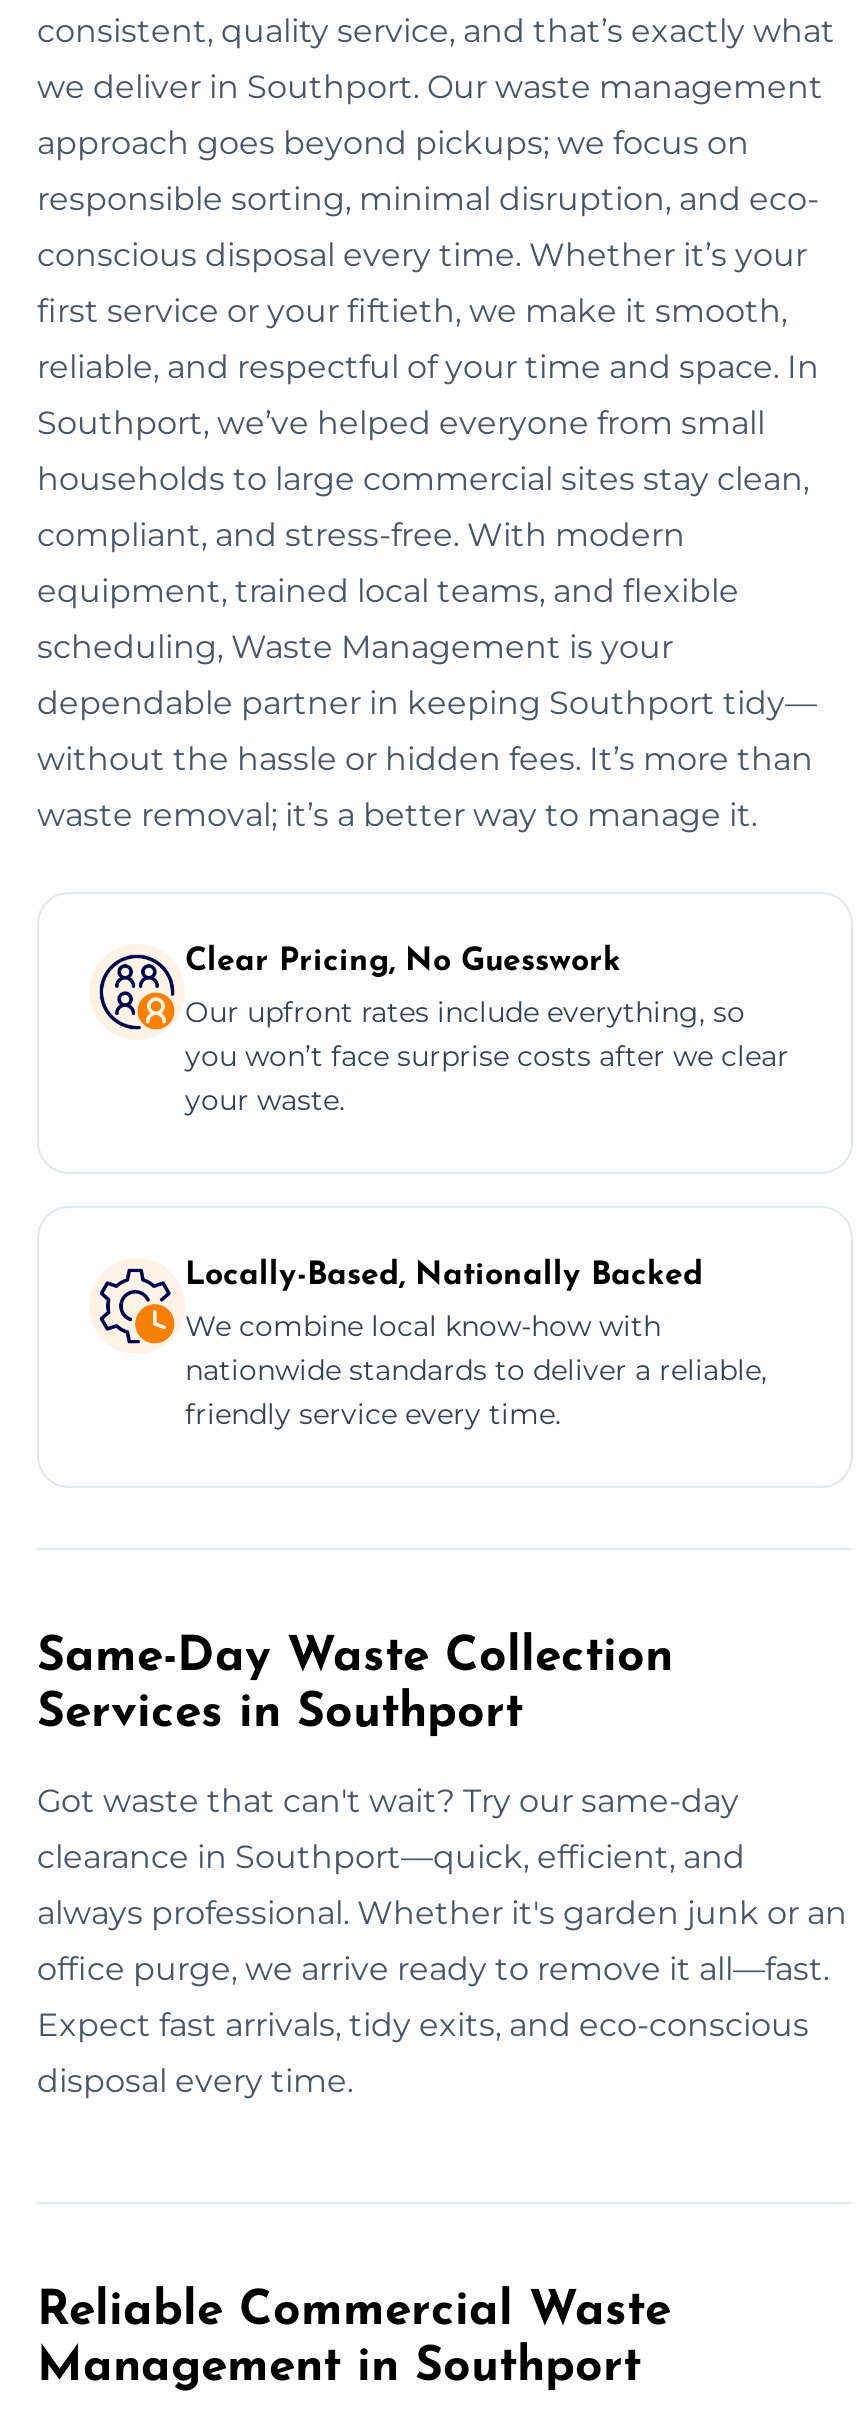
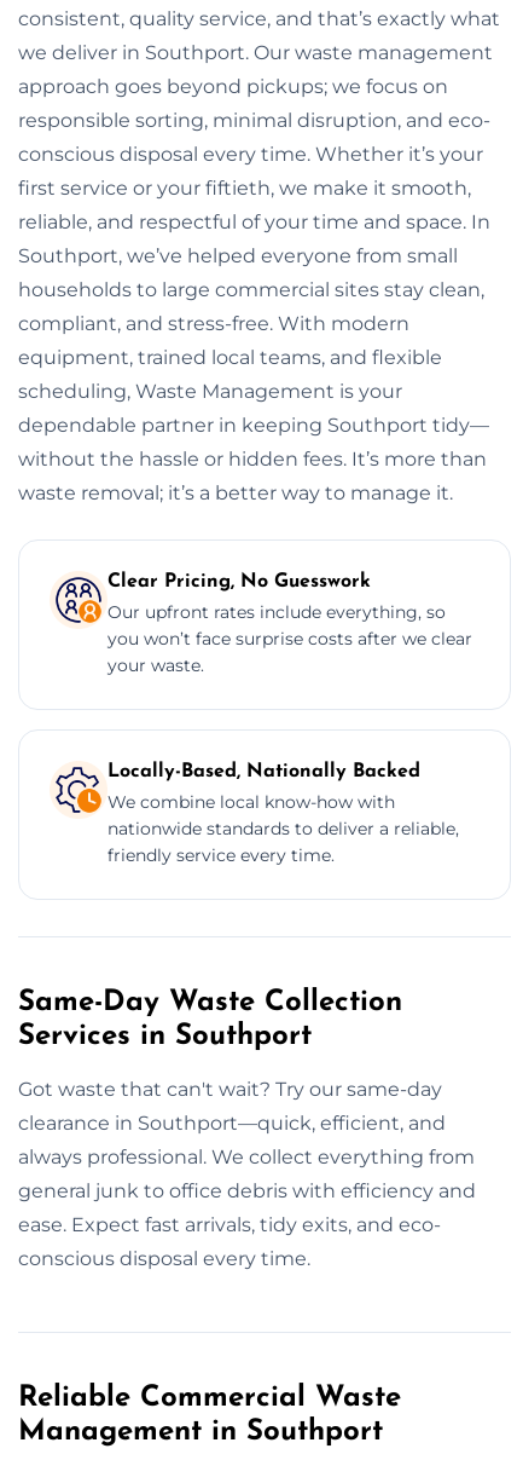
[37,1893,847,1931] always professional. Whether it's garden junk or an -> [18,1145,475,1168] always professional. We collect everything from
[37,1949,829,1987] office purge, we arrive ready to remove it all—fast. -> [18,1179,476,1202] general junk to office debris with efficiency and
[37,2005,809,2043] Expect fast arrivals, tidy exits, and eco-conscious -> [18,1213,441,1236] ease. Expect fast arrivals, tidy exits, and eco-
[37,2061,353,2099] disposal every time. -> [18,1247,310,1270] conscious disposal every time.

